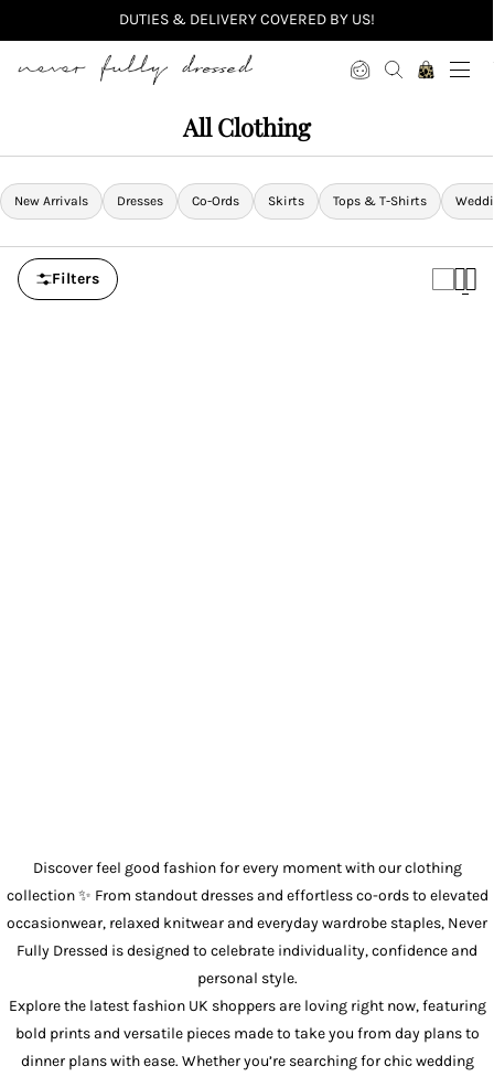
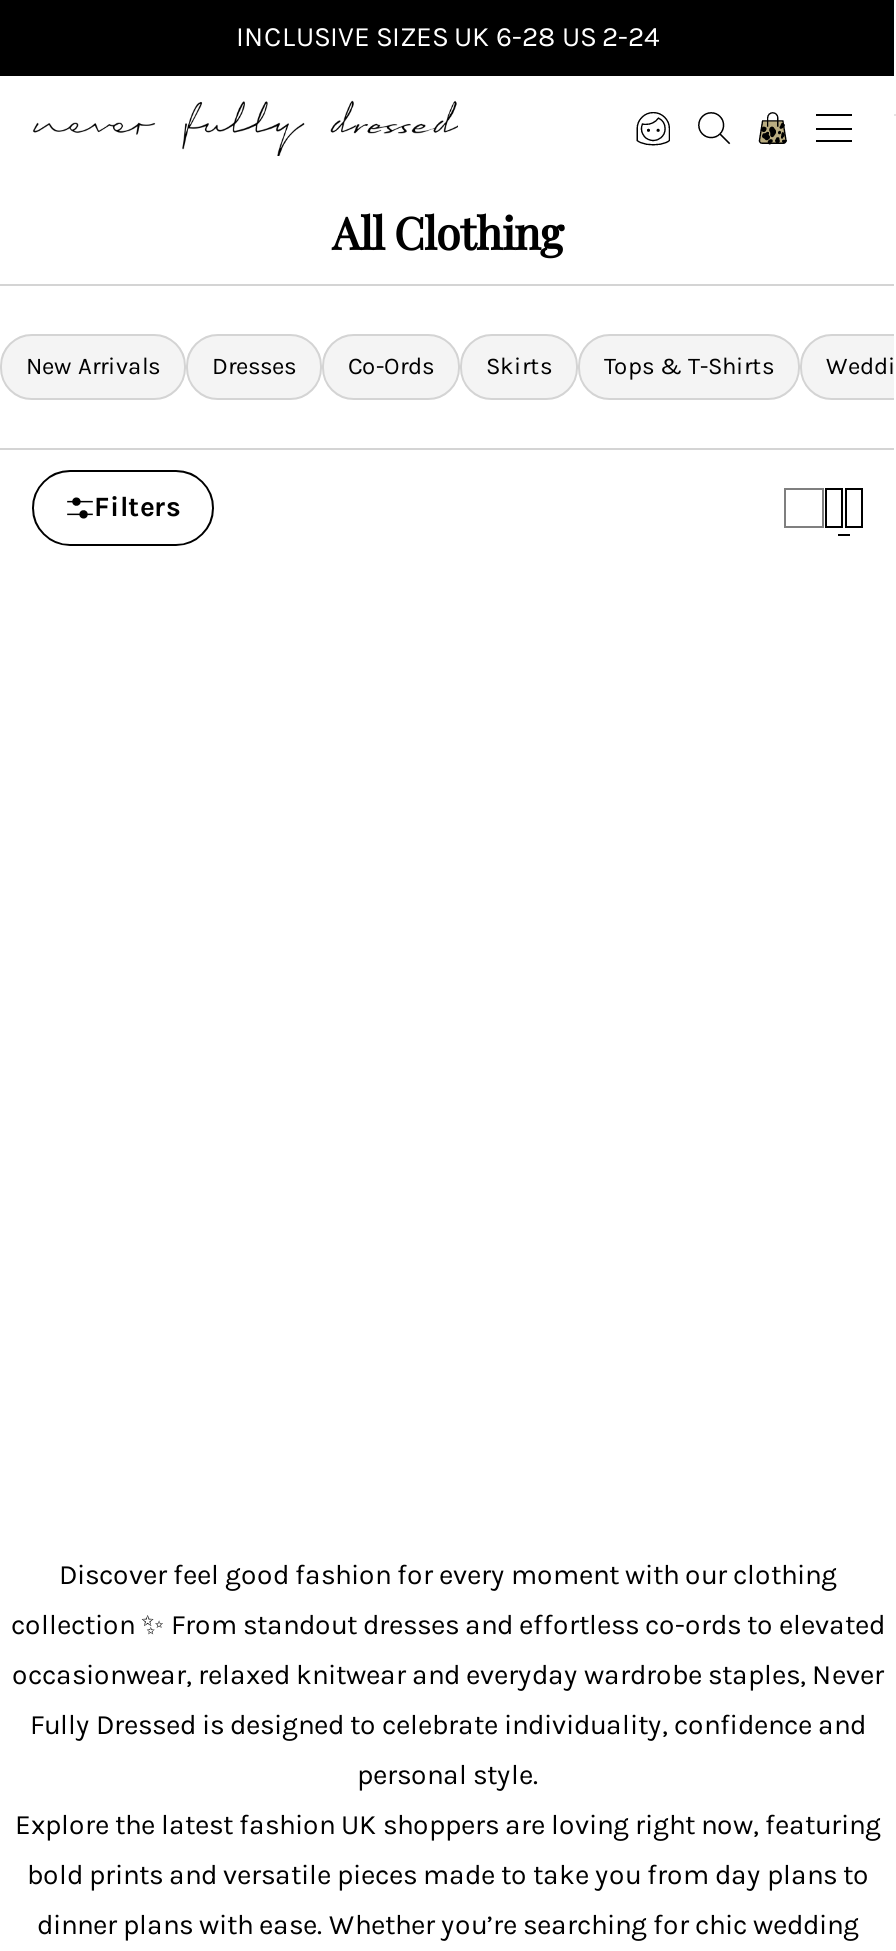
[119,10,375,29] DUTIES & DELIVERY COVERED BY US! -> [236,20,660,54] INCLUSIVE SIZES UK 6-28 US 2-24

